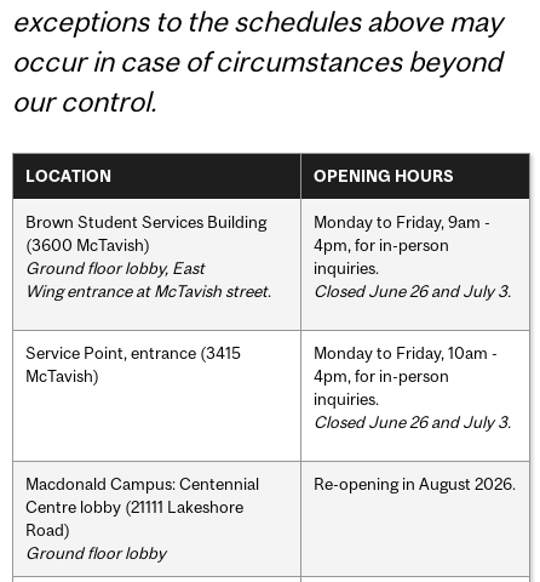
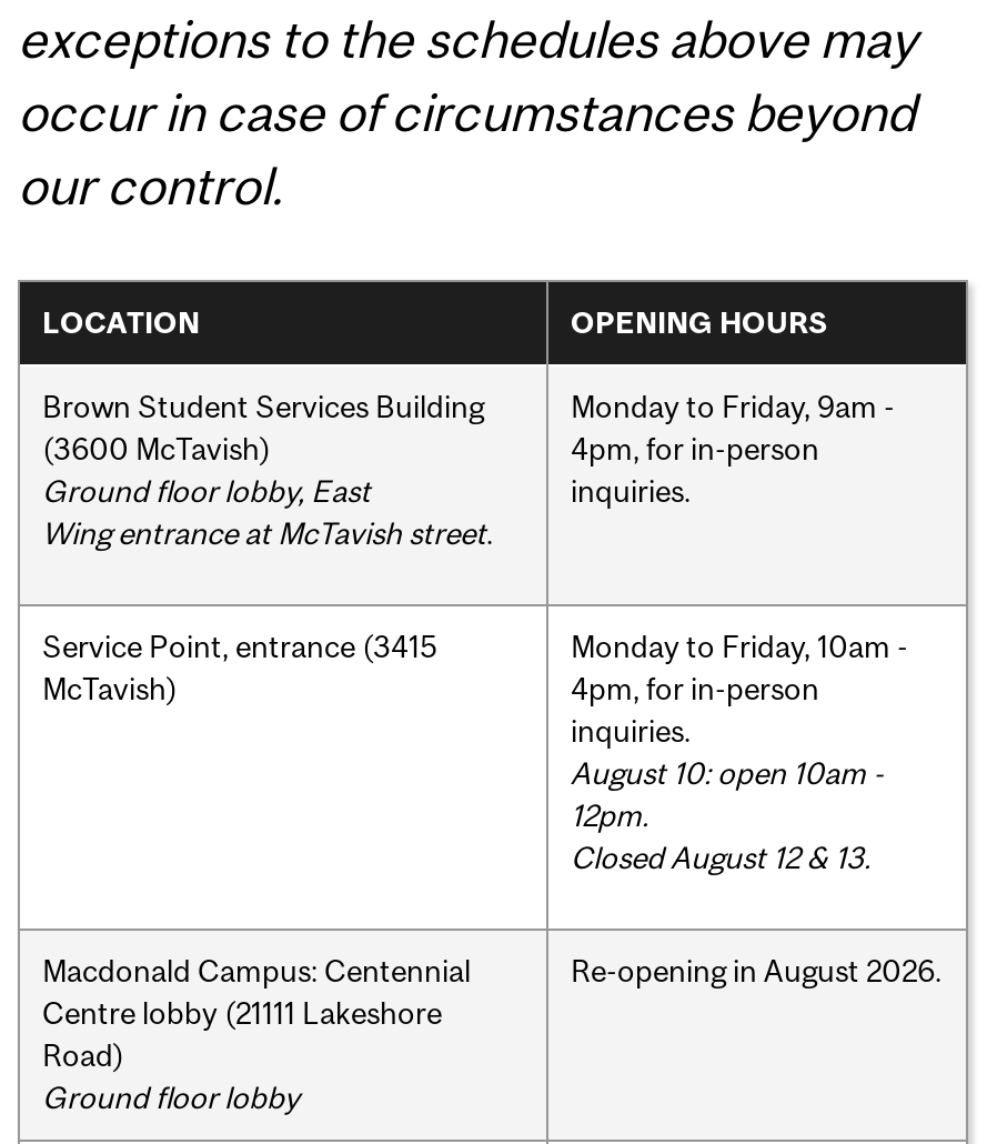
[314,281,511,300] Closed June 26 and July 3. -> none
[314,412,511,431] Closed June 26 and July 3. -> [571,754,884,874] August 10: open 10am - | 12pm. | Closed August 12 & 13.

